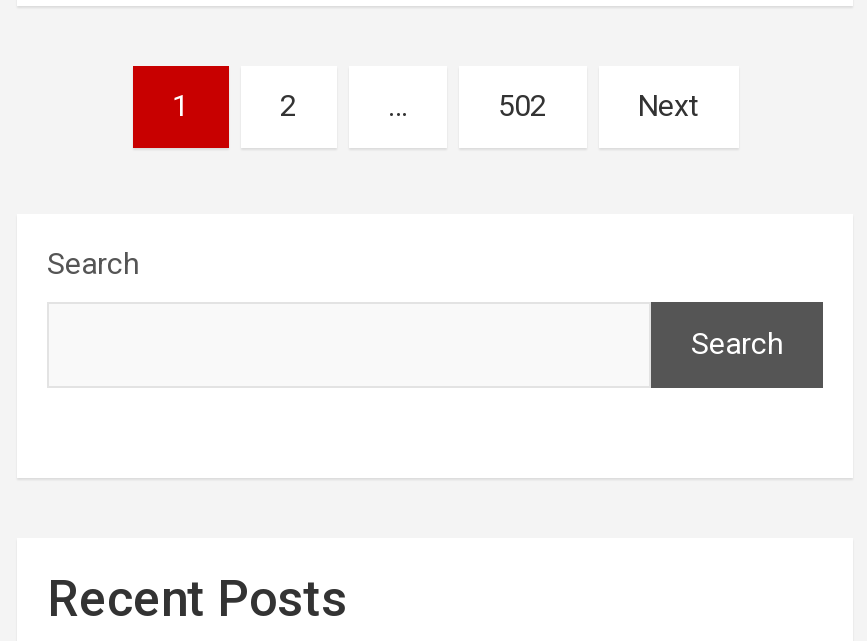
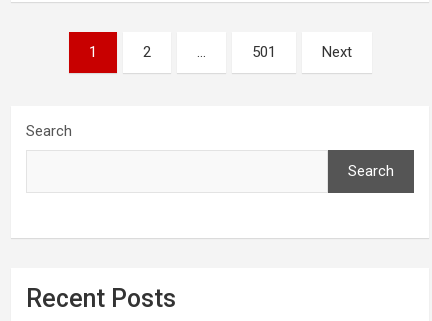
[498,88,546,124] 502 -> [251,43,275,61] 501

